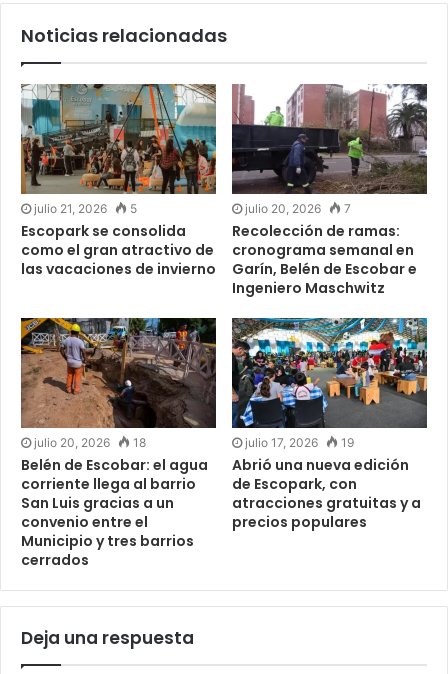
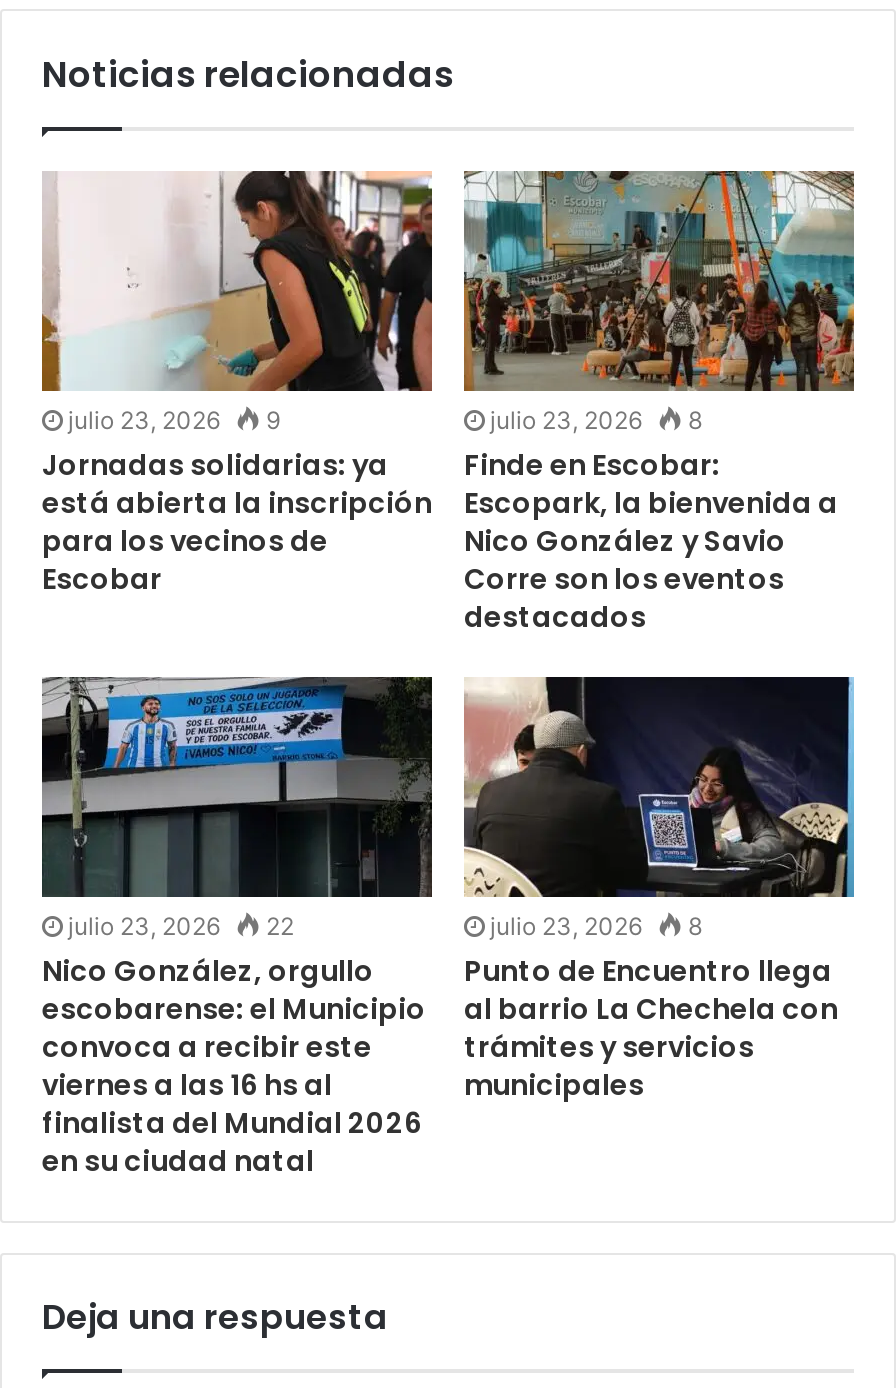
[21,83,217,279] [image] | julio 21, 2026 | 5 | Escopark se consolida | como el gran atractivo de | las vacaciones de invierno -> [42,171,432,599] [image] | julio 23, 2026 | 9 | Jornadas solidarias: ya | está abierta la inscripción | para los vecinos de | Escobar
[231,84,427,298] [image] | julio 20, 2026 | 7 | Recolección de ramas: | cronograma semanal en | Garín, Belén de Escobar e | Ingeniero Maschwitz -> [462,169,854,637] [image] | julio 23, 2026 | 8 | Finde en Escobar: | Escopark, la bienvenida a | Nico González y Savio | Corre son los eventos | destacados
[20,317,217,570] [image] | julio 20, 2026 | 18 | Belén de Escobar: el agua | corriente llega al barrio | San Luis gracias a un | convenio entre el | Municipio y tres barrios | cerrados -> [40,675,428,1181] [image] | julio 23, 2026 | 22 | Nico González, orgullo | escobarense: el Municipio | convoca a recibir este | viernes a las 16 hs al | finalista del Mundial 2026 | en su ciudad natal
[231,317,428,532] [image] | julio 17, 2026 | 19 | Abrió una nueva edición | de Escopark, con | atracciones gratuitas y a | precios populares -> [464,675,856,1105] [image] | julio 23, 2026 | 8 | Punto de Encuentro llega | al barrio La Chechela con | trámites y servicios | municipales

